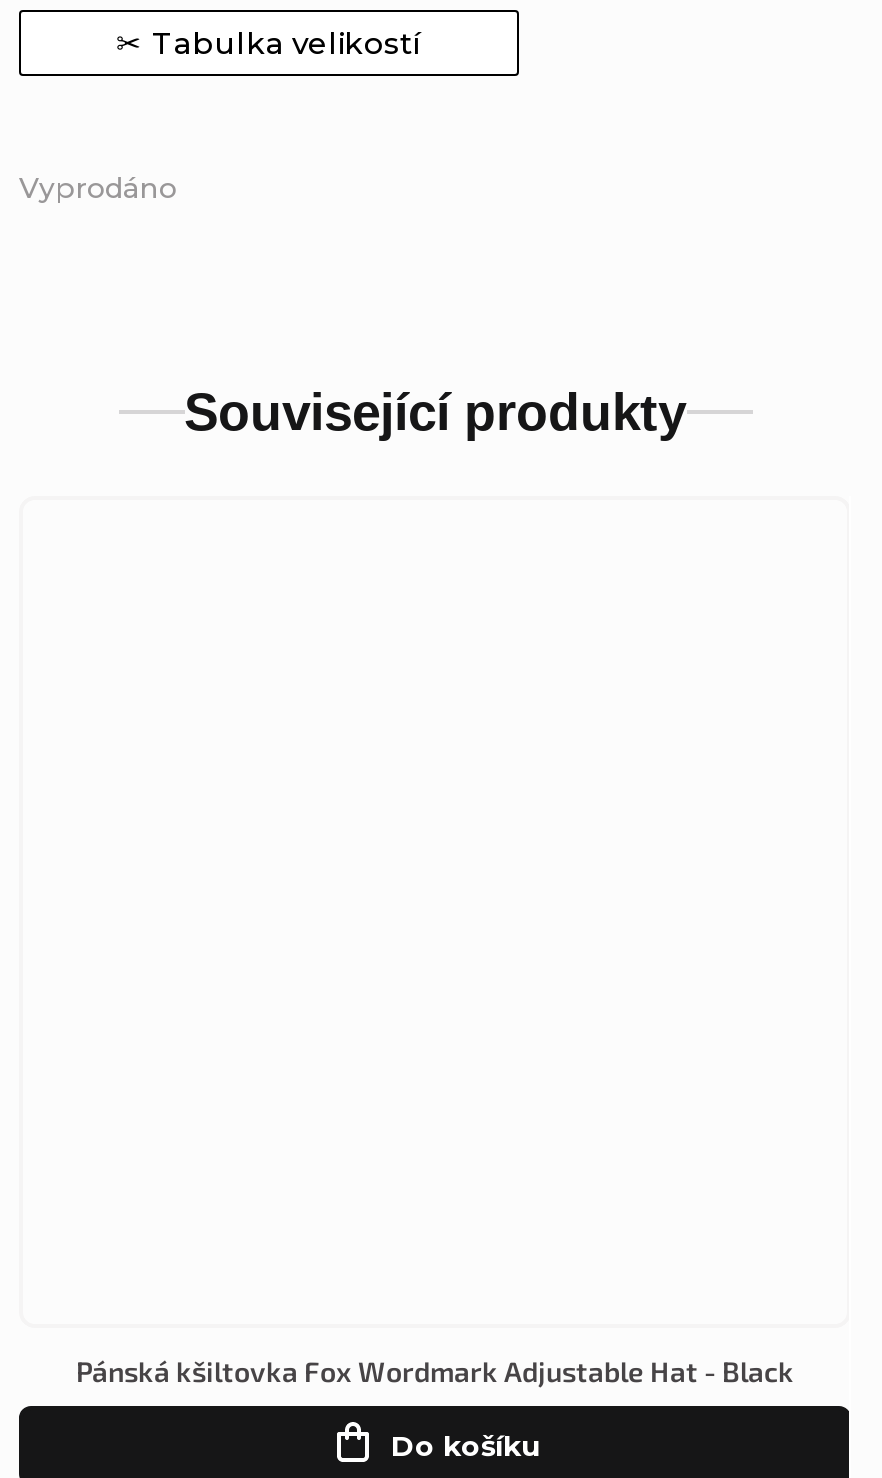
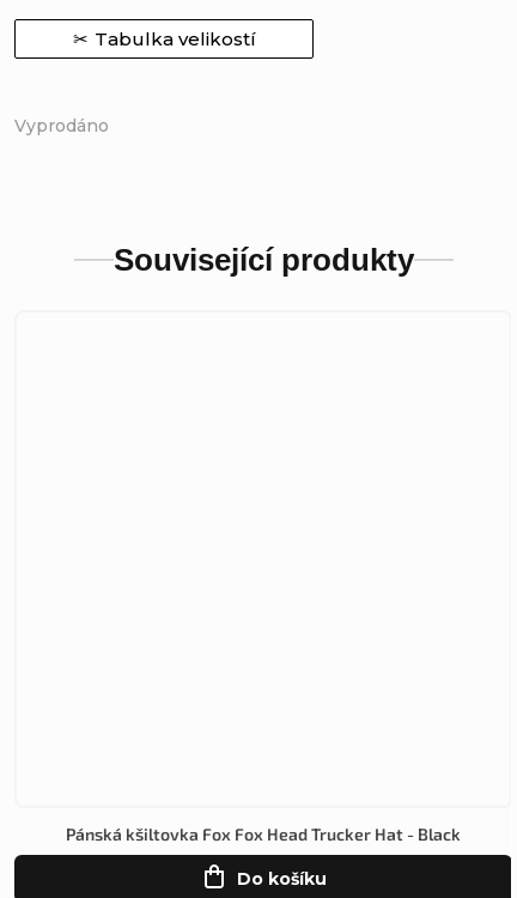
[76,1353,794,1387] Pánská kšiltovka Fox Wordmark Adjustable Hat - Black -> [66,823,461,844] Pánská kšiltovka Fox Fox Head Trucker Hat - Black

